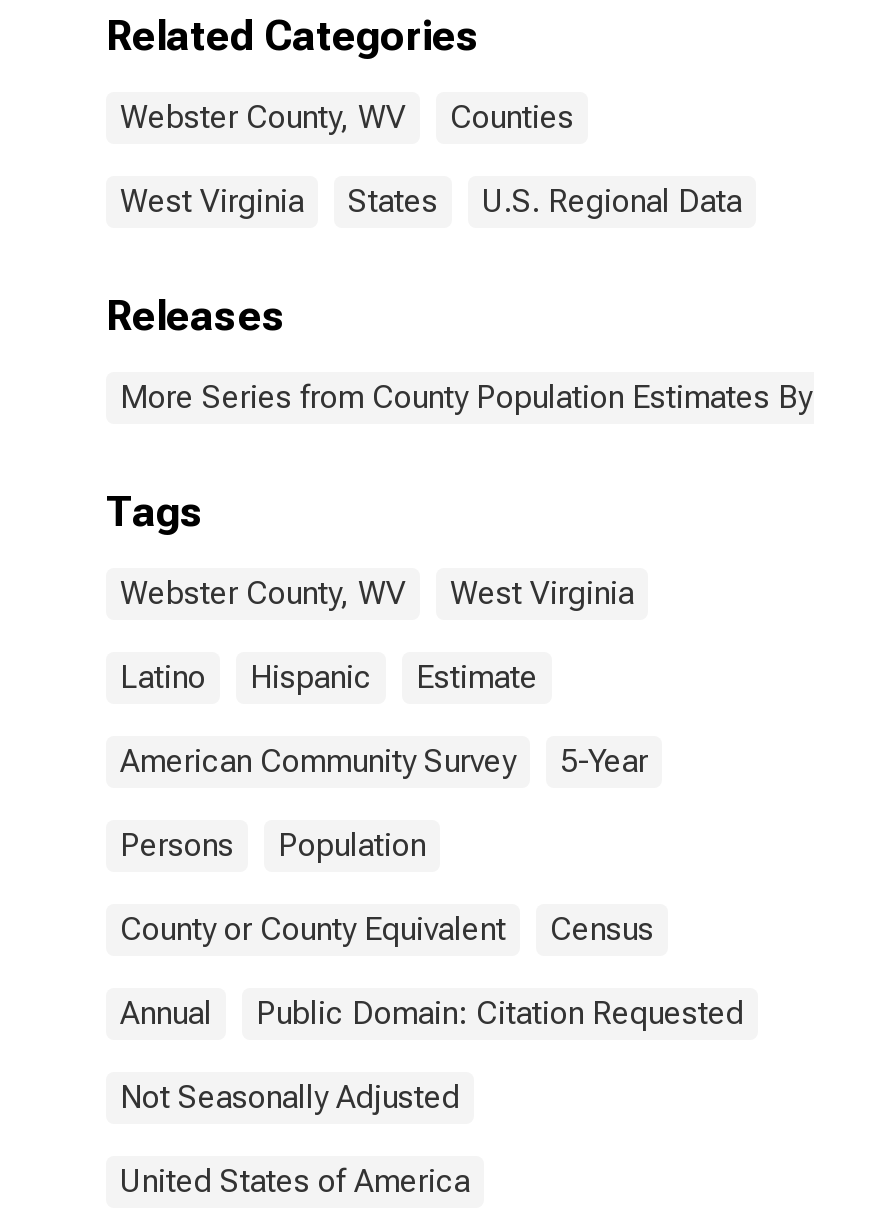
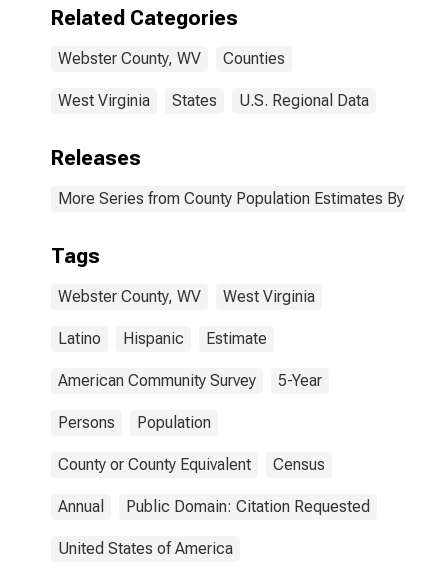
[120,1078,460,1116] Not Seasonally Adjusted -> none

